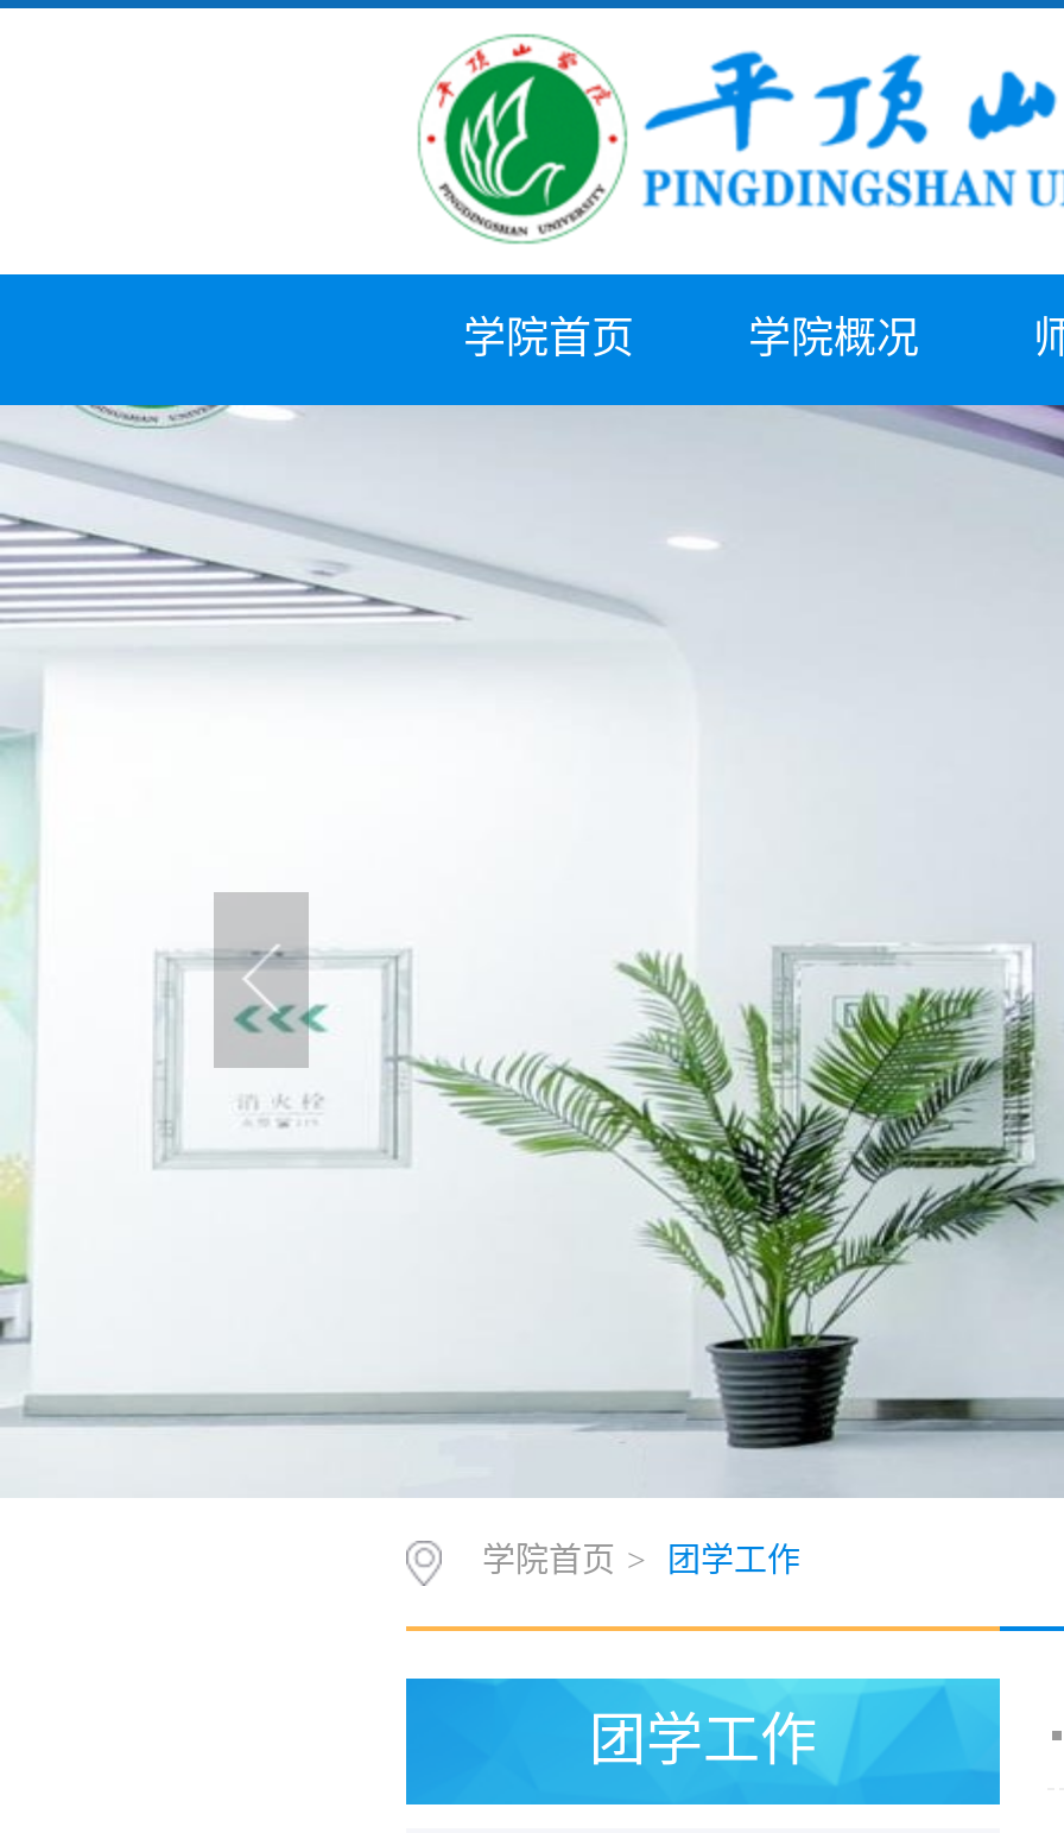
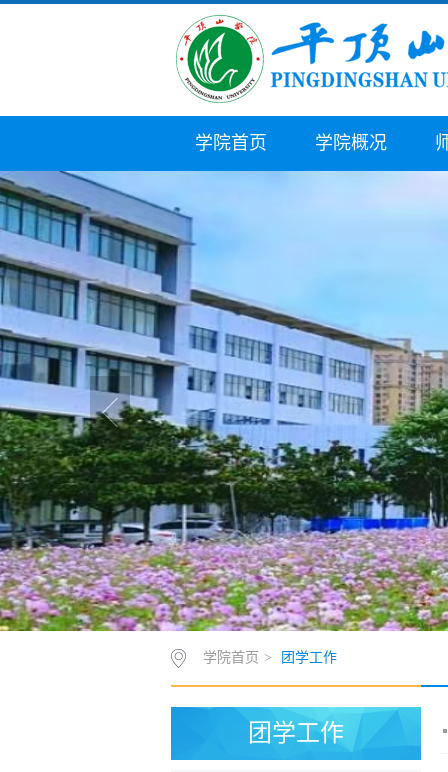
[7,403,1057,1498] [image] -> [3,170,445,632] [image]

